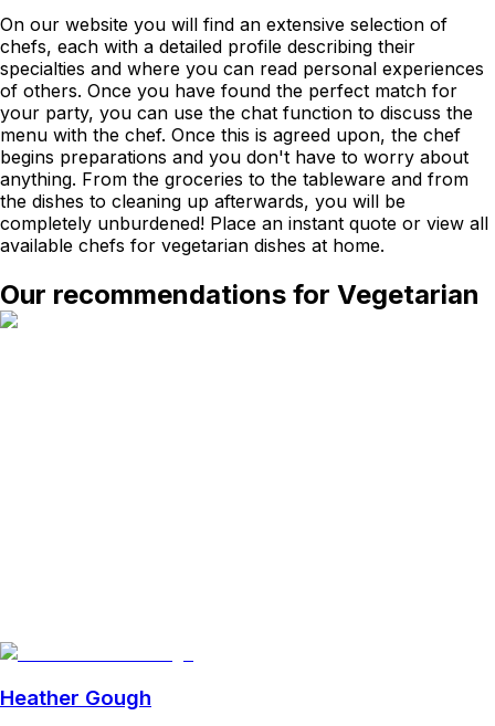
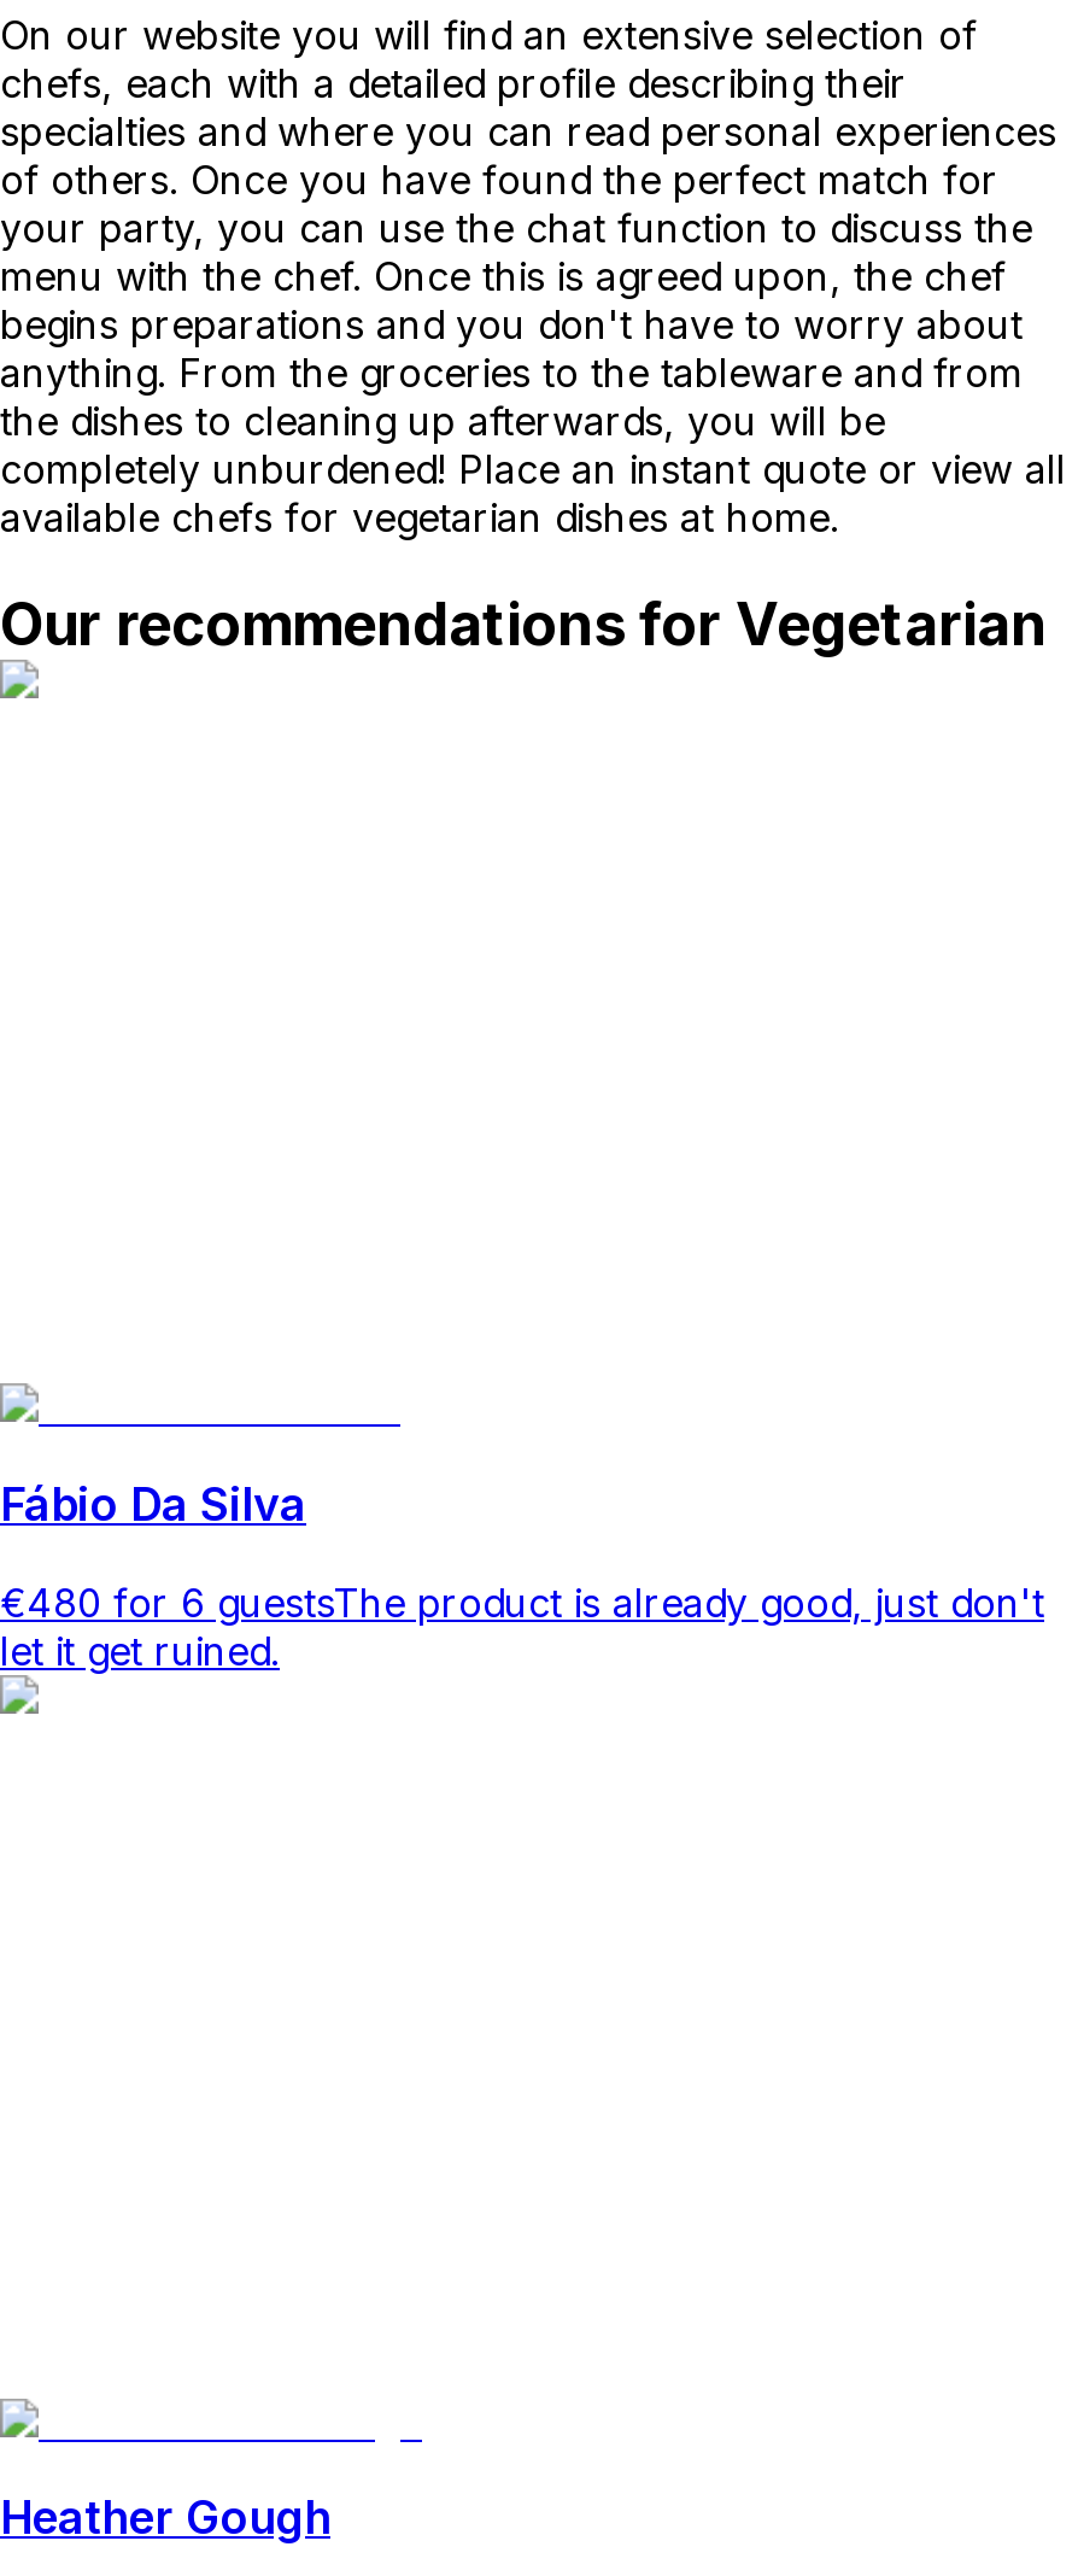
none -> [0,1477,1044,1674] Fábio Da Silva | €480 for 6 guestsThe product is already good, just don't | let it get ruined.

